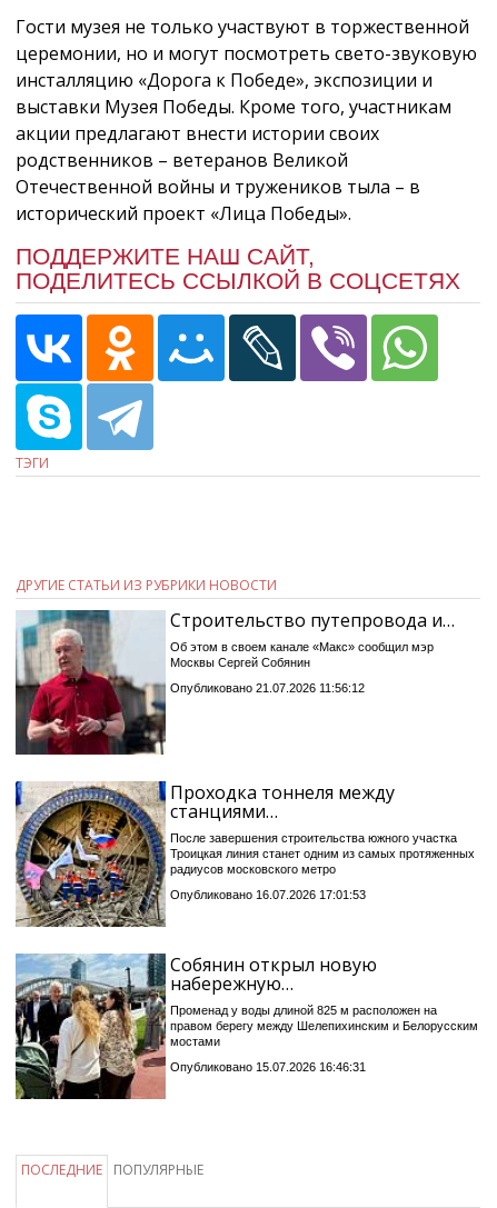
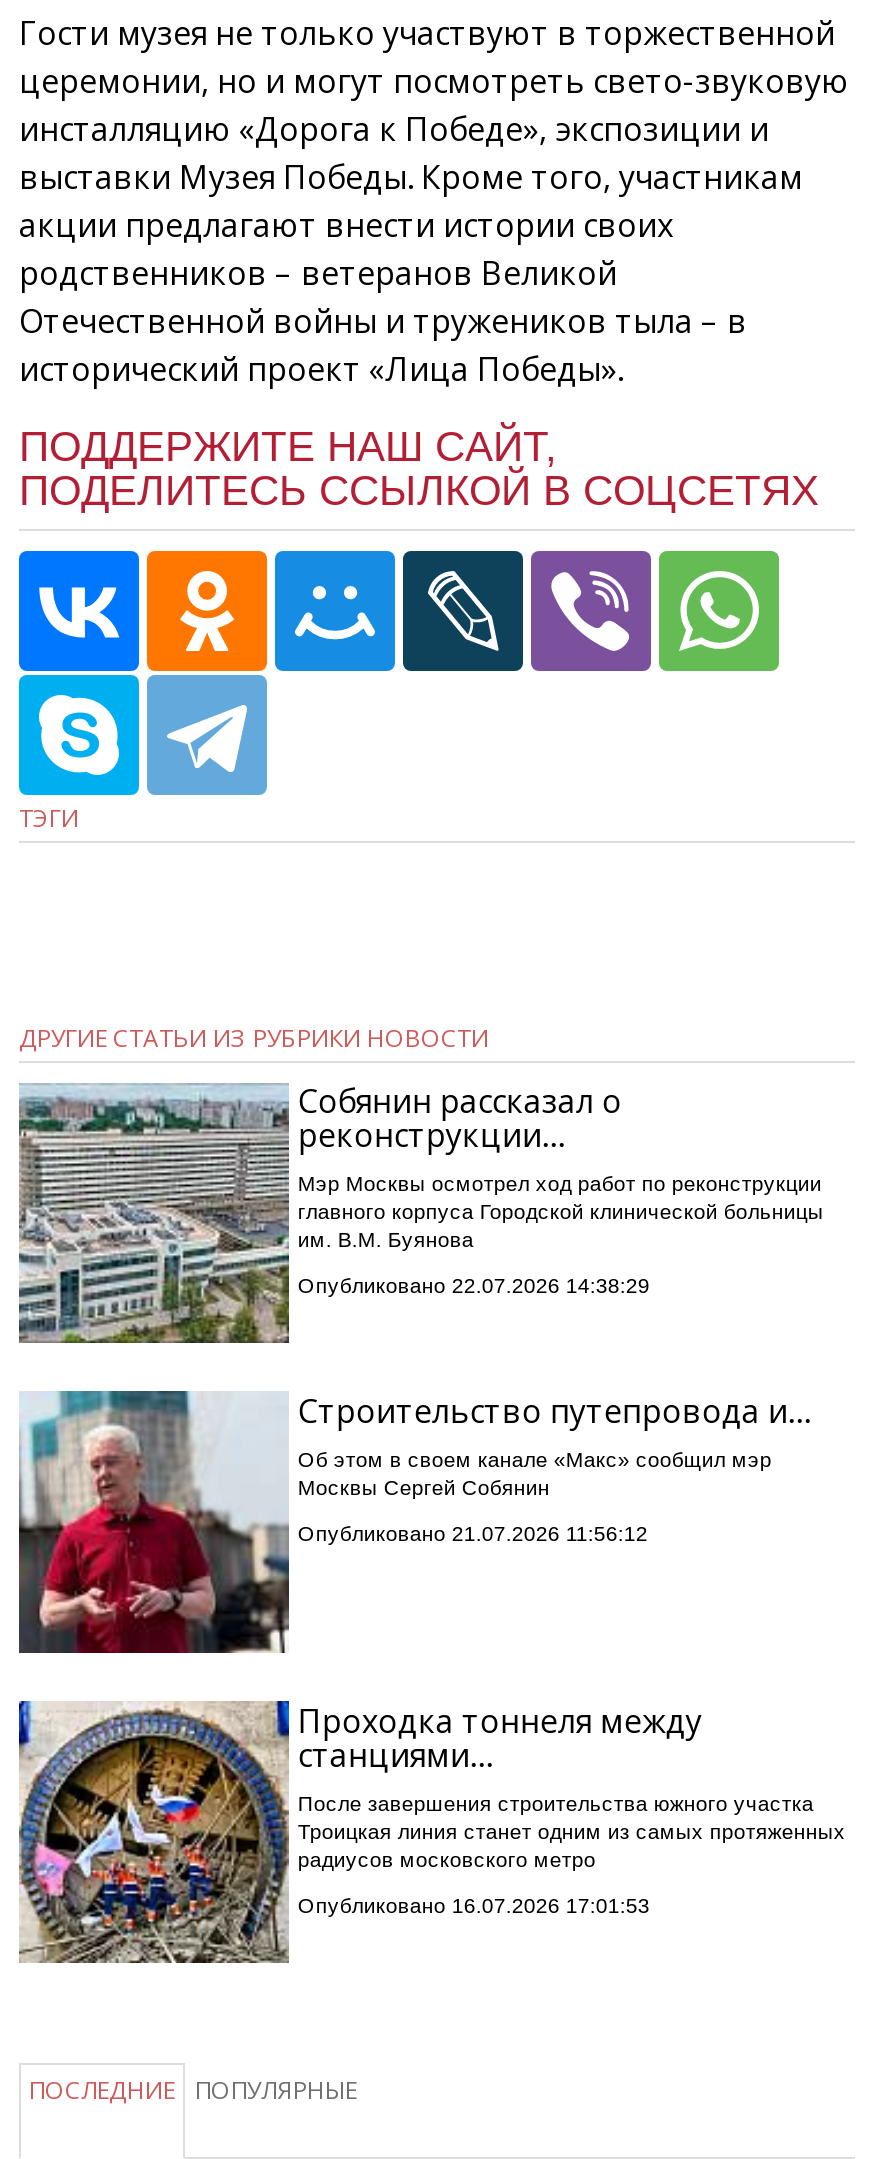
none -> [19,1080,824,1345] [image] | Собянин рассказал о | реконструкции… | Мэр Москвы осмотрел ход работ по реконструкции | главного корпуса Городской клинической больницы | им. В.М. Буянова | Опубликовано 22.07.2026 14:38:29
moved [14,608,475,901] -> [17,1389,846,1916]: [image] | Строительство путепровода и… | Об этом в своем канале «Макс» сообщил мэр | ... | радиусов московского метро | Опубликовано 16.07.2026 17:01:53
[14,952,478,1100] [image] | Собянин открыл новую | набережную… | Променад у воды длиной 825 м расположен на | правом берегу между Шелепихинским и Белорусским | мостами | Опубликовано 15.07.2026 16:46:31 -> none

